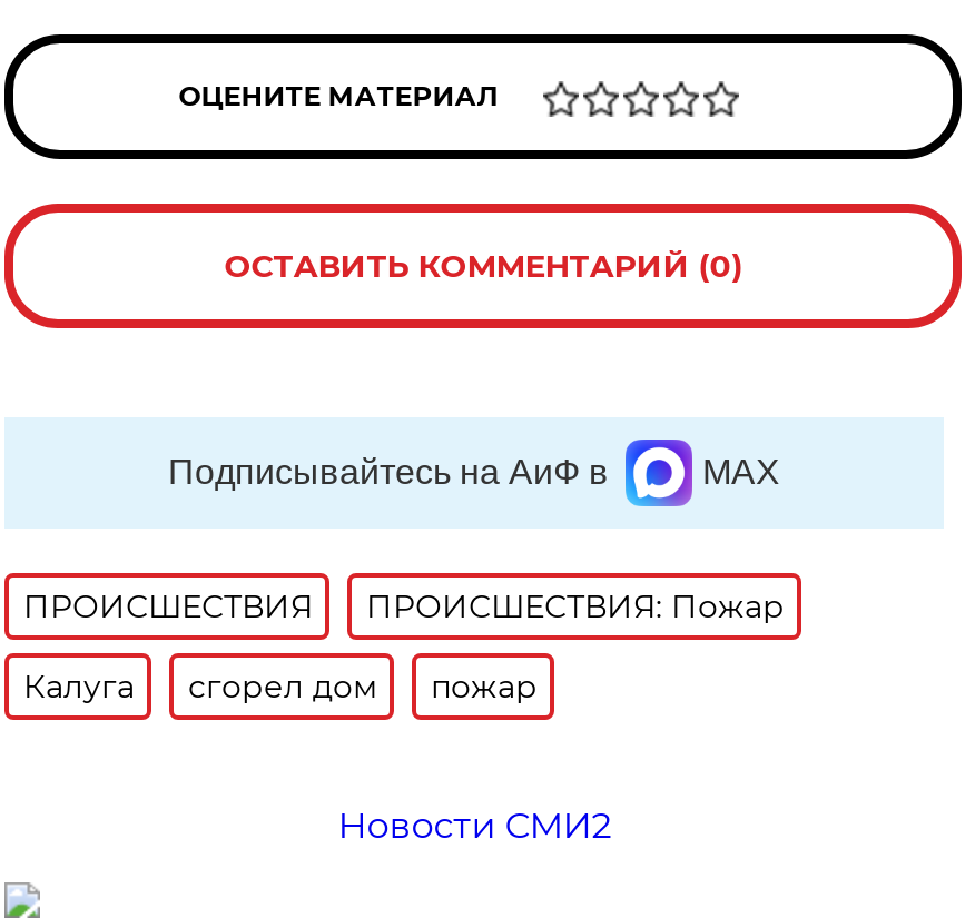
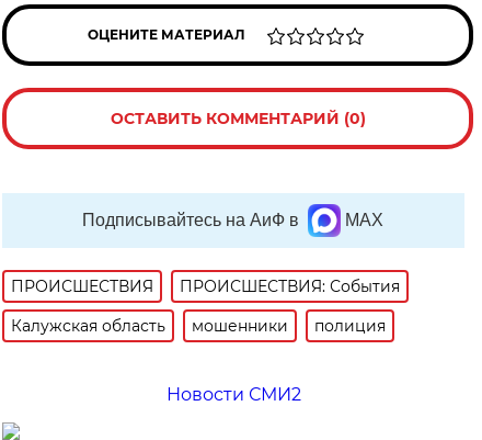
[366,586,784,626] ПРОИСШЕСТВИЯ: Пожар -> [180,276,400,296] ПРОИСШЕСТВИЯ: События
[23,666,537,706] Калуга | сгорел дом | пожар -> [11,316,386,336] Калужская область | мошенники | полиция

